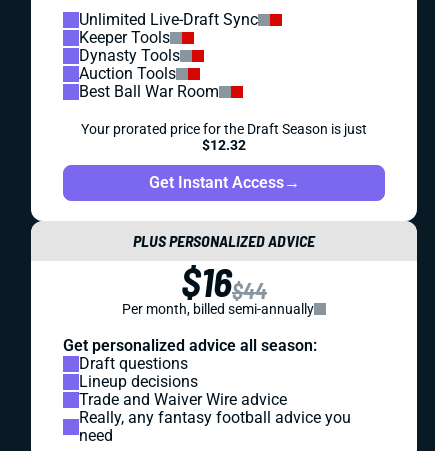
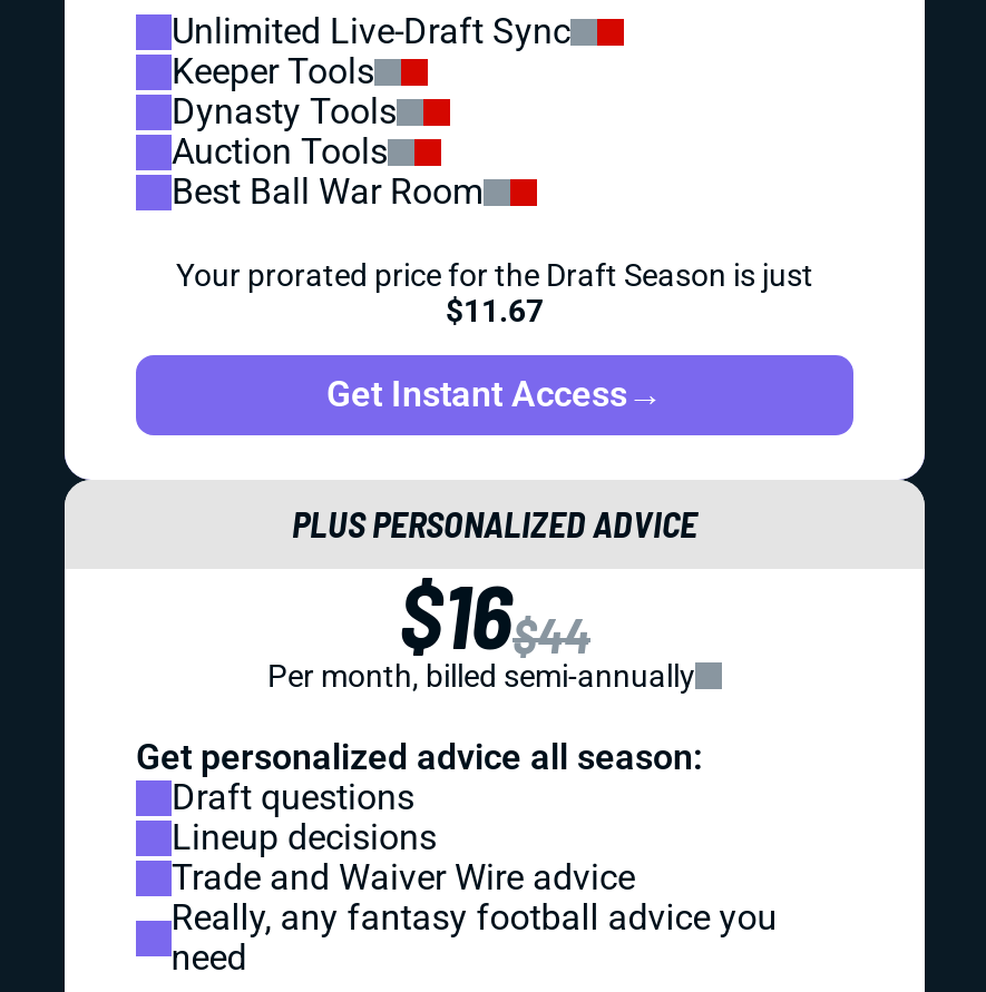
[202,137,246,153] $12.32 -> [446,293,544,328] $11.67

